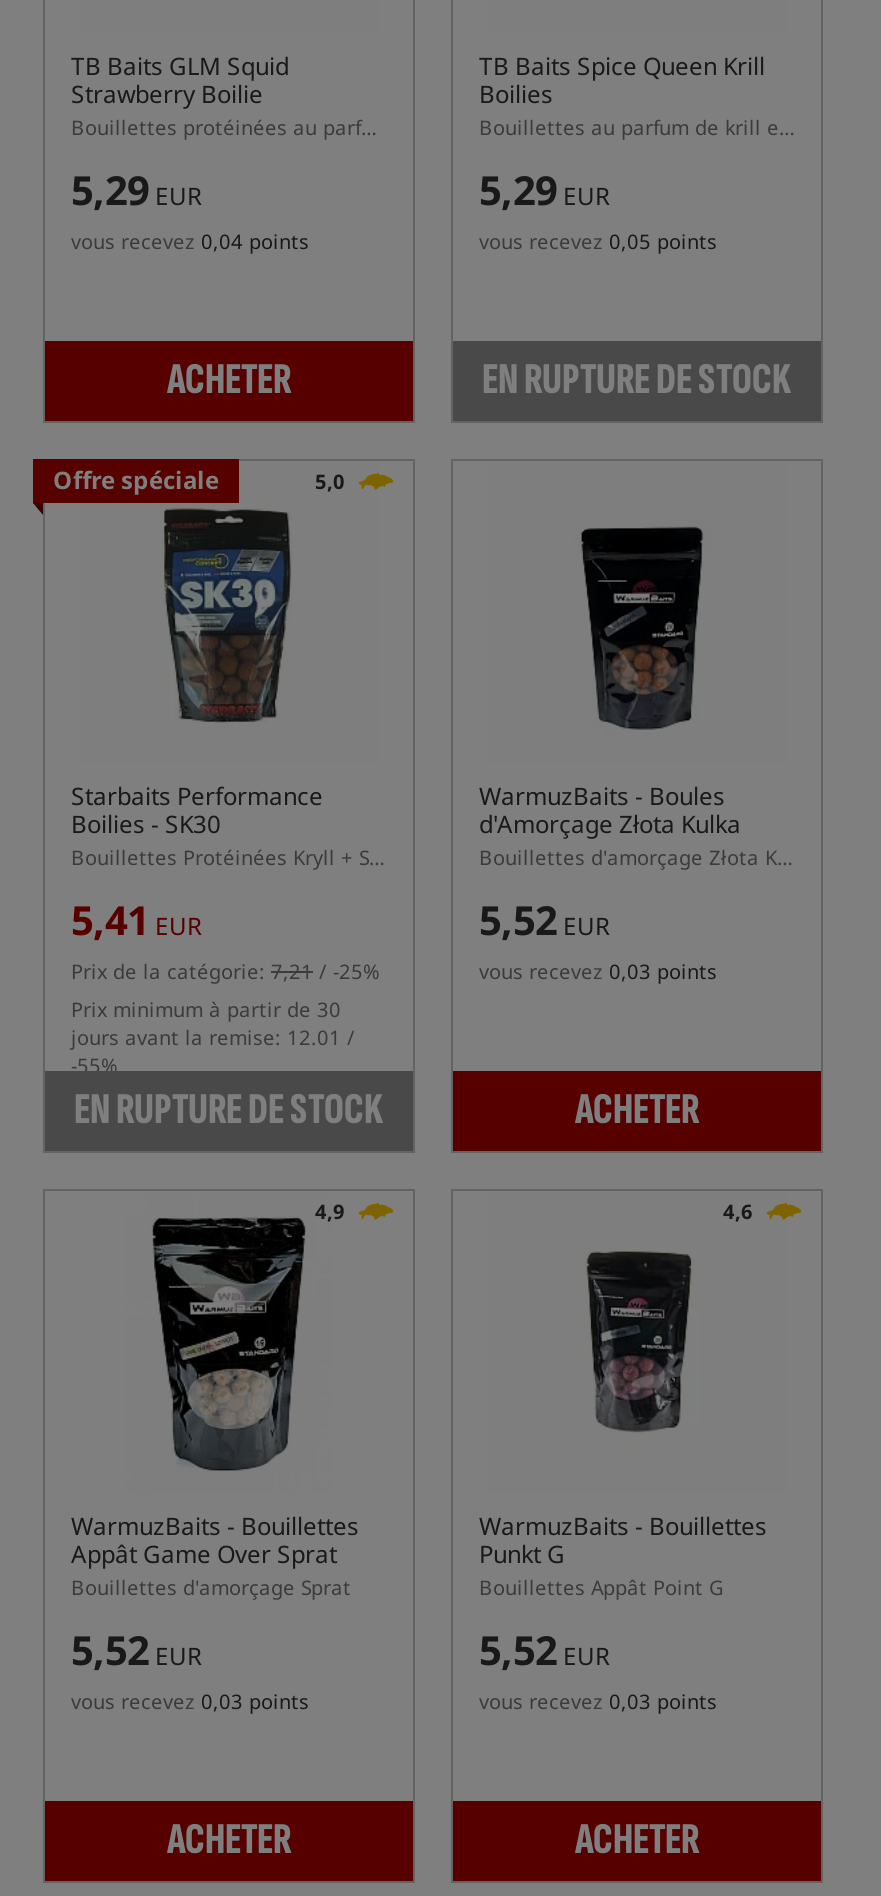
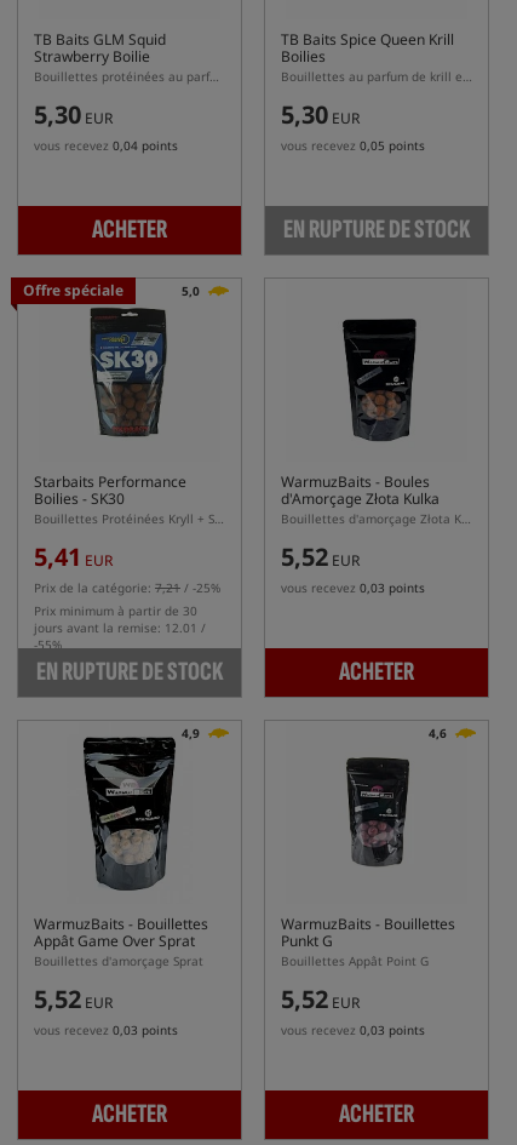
[71,163,201,217] 5,29EUR -> [34,98,113,131] 5,30EUR
[479,163,609,217] 5,29EUR -> [281,98,360,131] 5,30EUR

